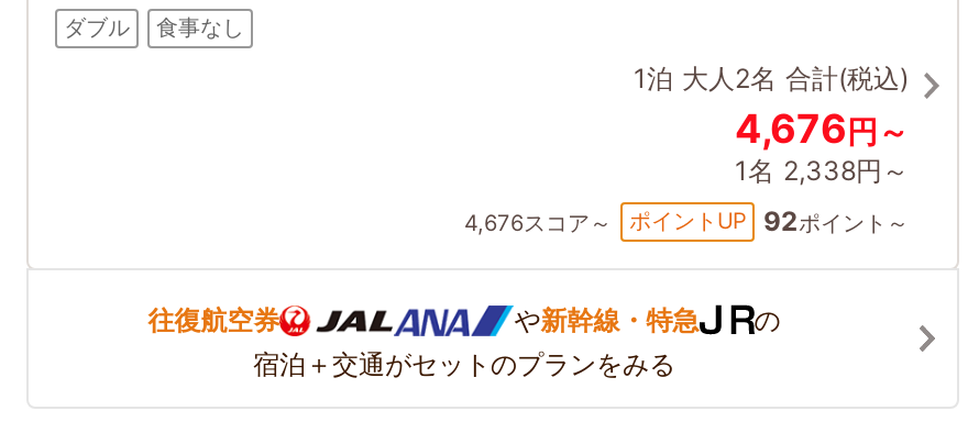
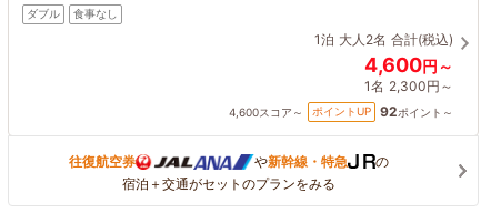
[735,105,909,151] 4,676円～ -> [364,53,453,76] 4,600円～
[735,153,909,186] 1名 2,338円～ -> [364,77,453,94] 1名 2,300円～
[464,204,909,237] 4,676スコア～ ポイントUP 92ポイント～ -> [229,103,453,119] 4,600スコア～ ポイントUP 92ポイント～

